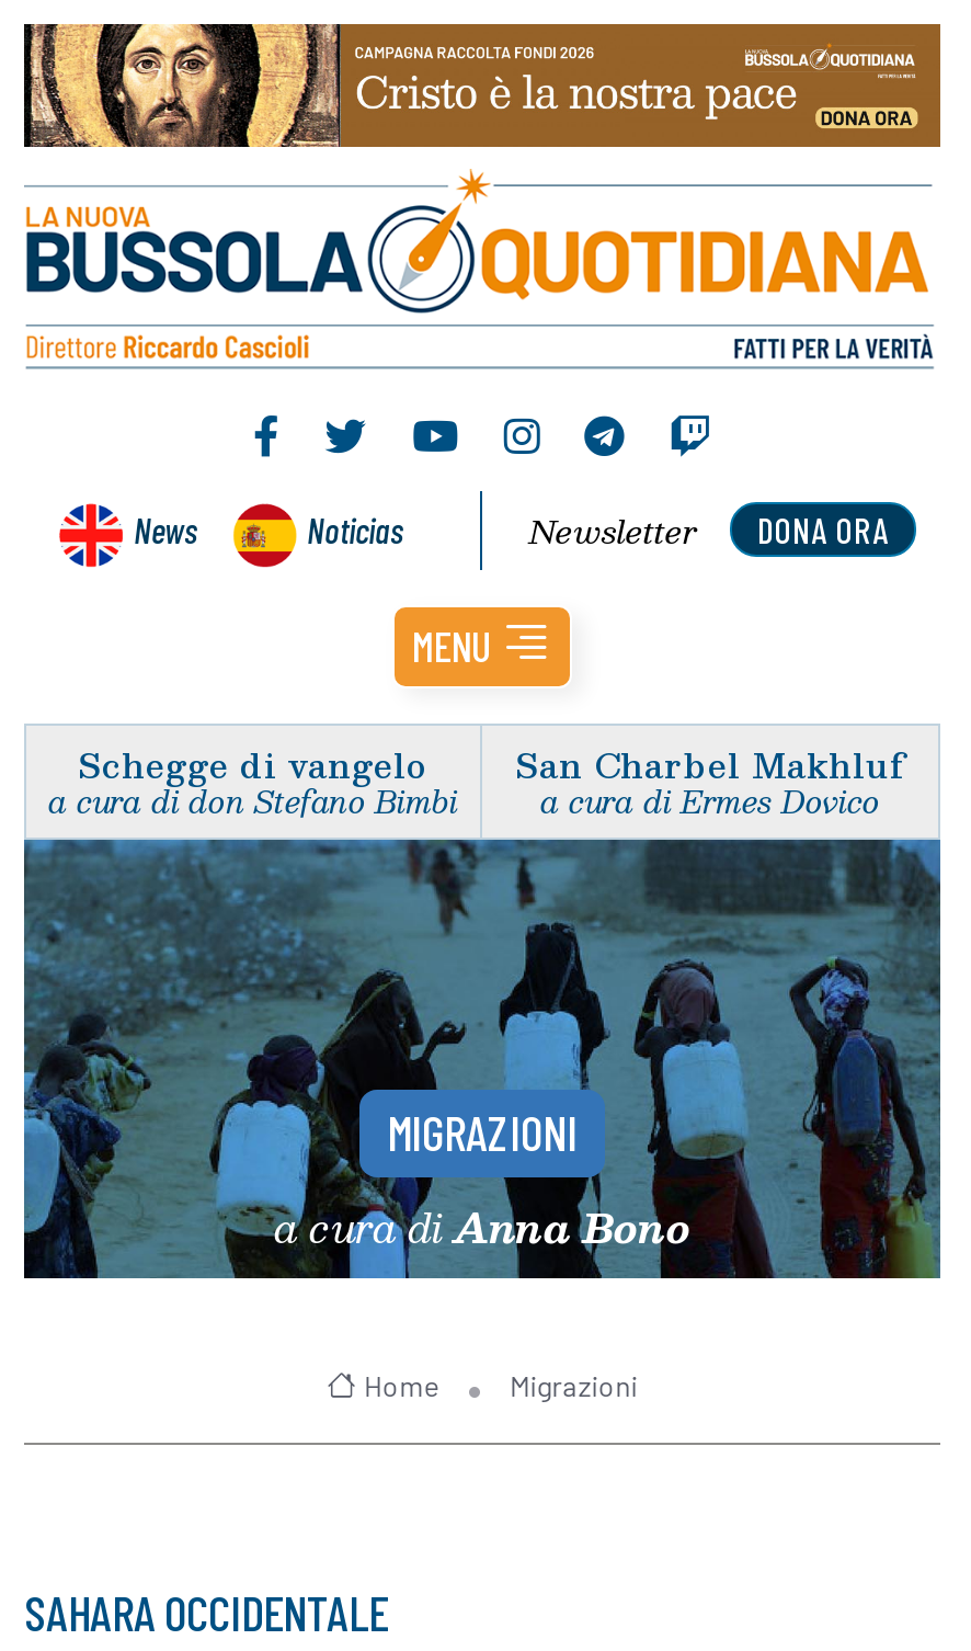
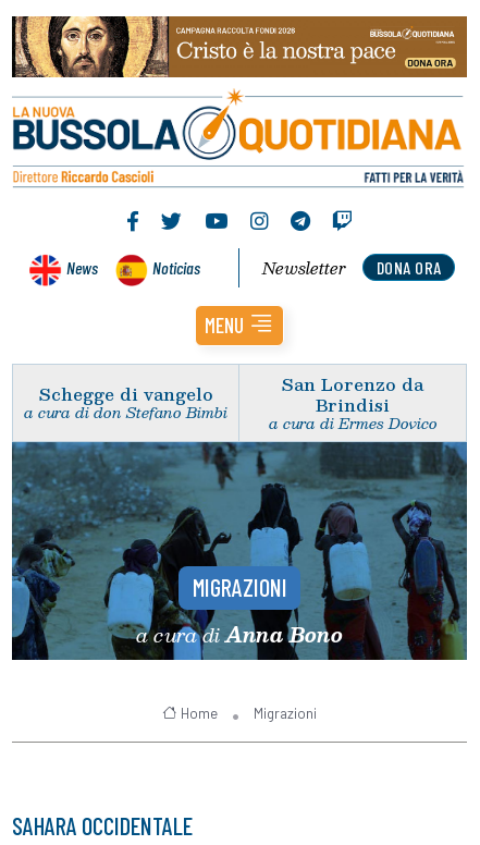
[515,736,905,791] San Charbel Makhluf -> [282,370,423,418] San Lorenzo da | Brindisi

